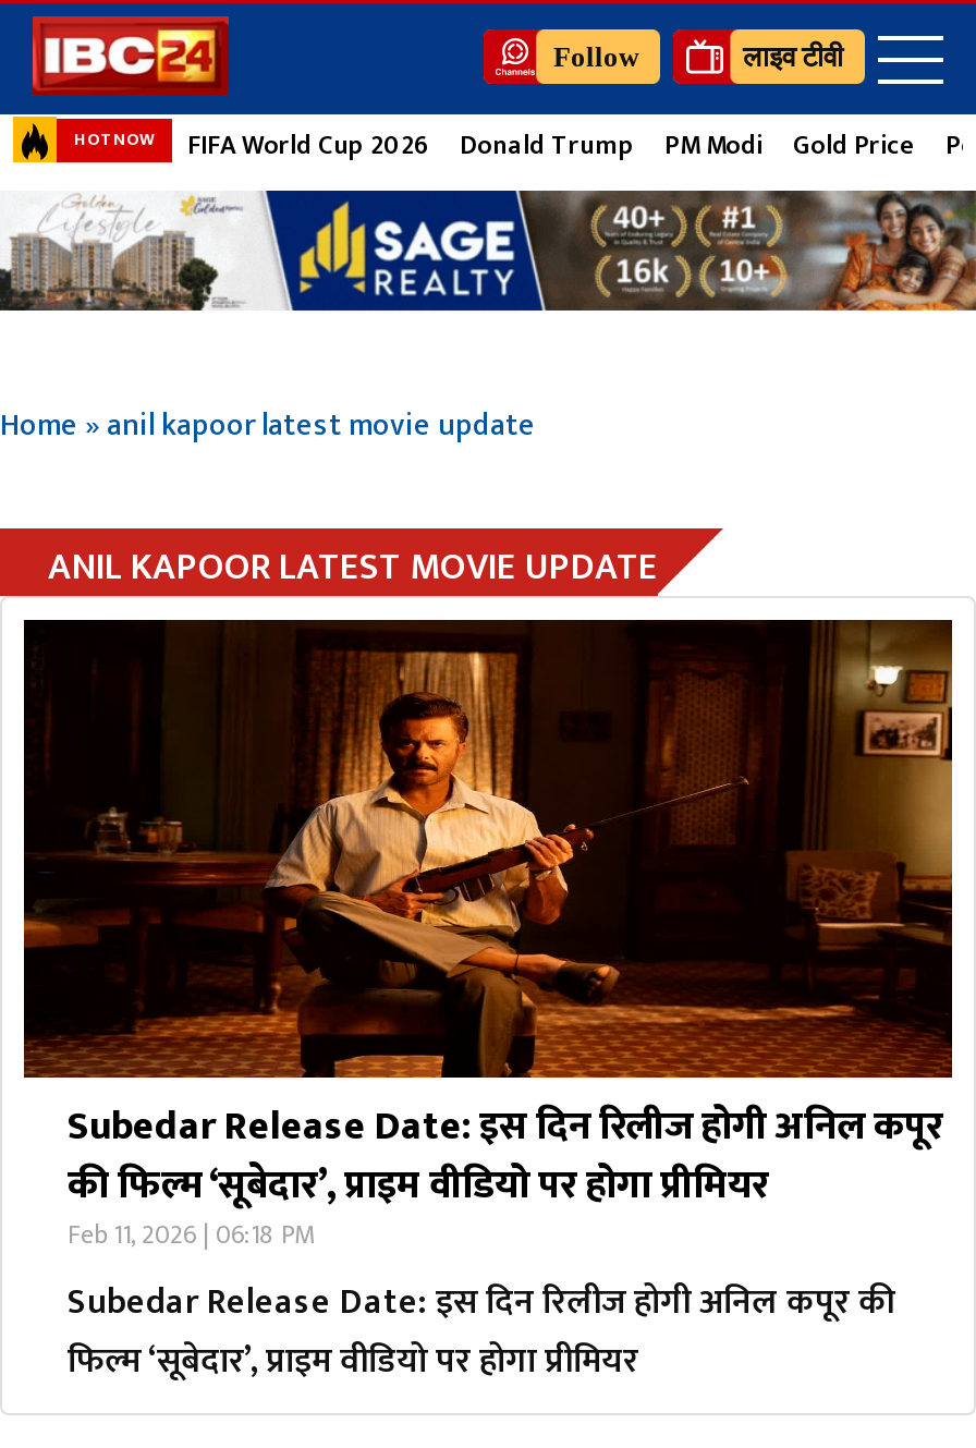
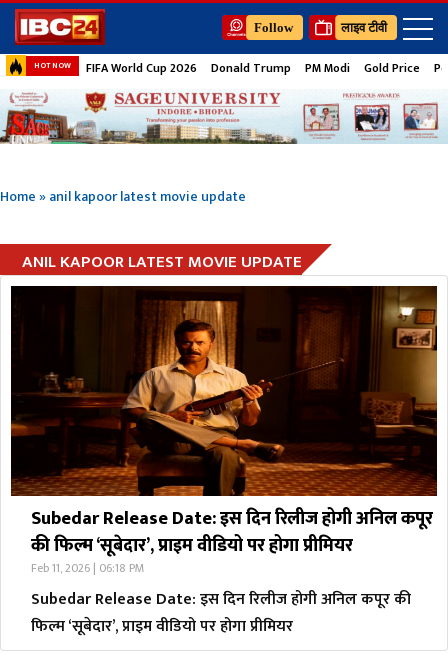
[7,188,969,313] [image] -> [3,89,445,145] [image]

